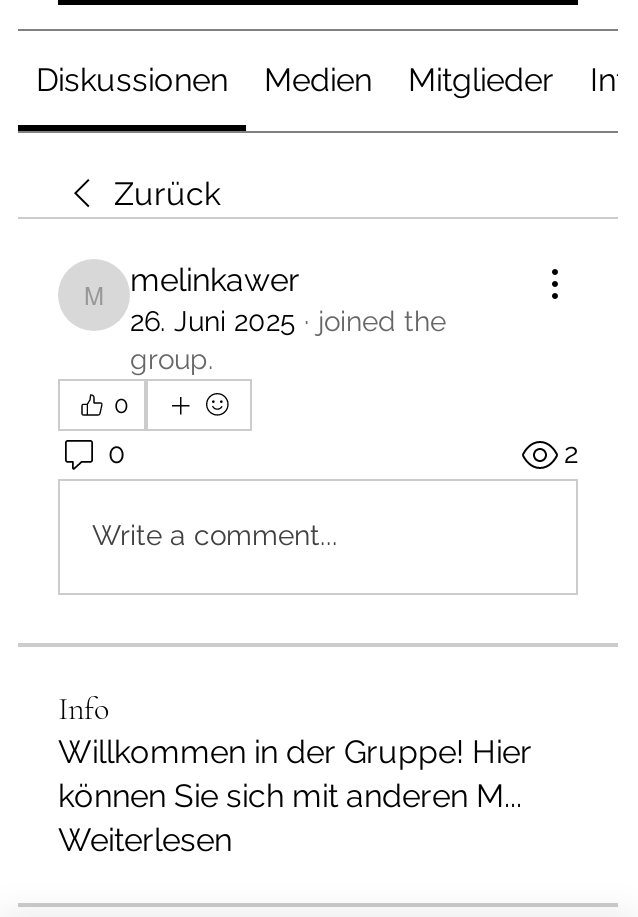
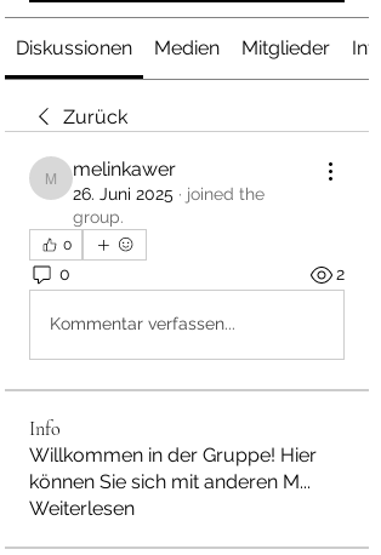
[92,520,338,552] Write a comment... -> [50,314,235,334] Kommentar verfassen...

